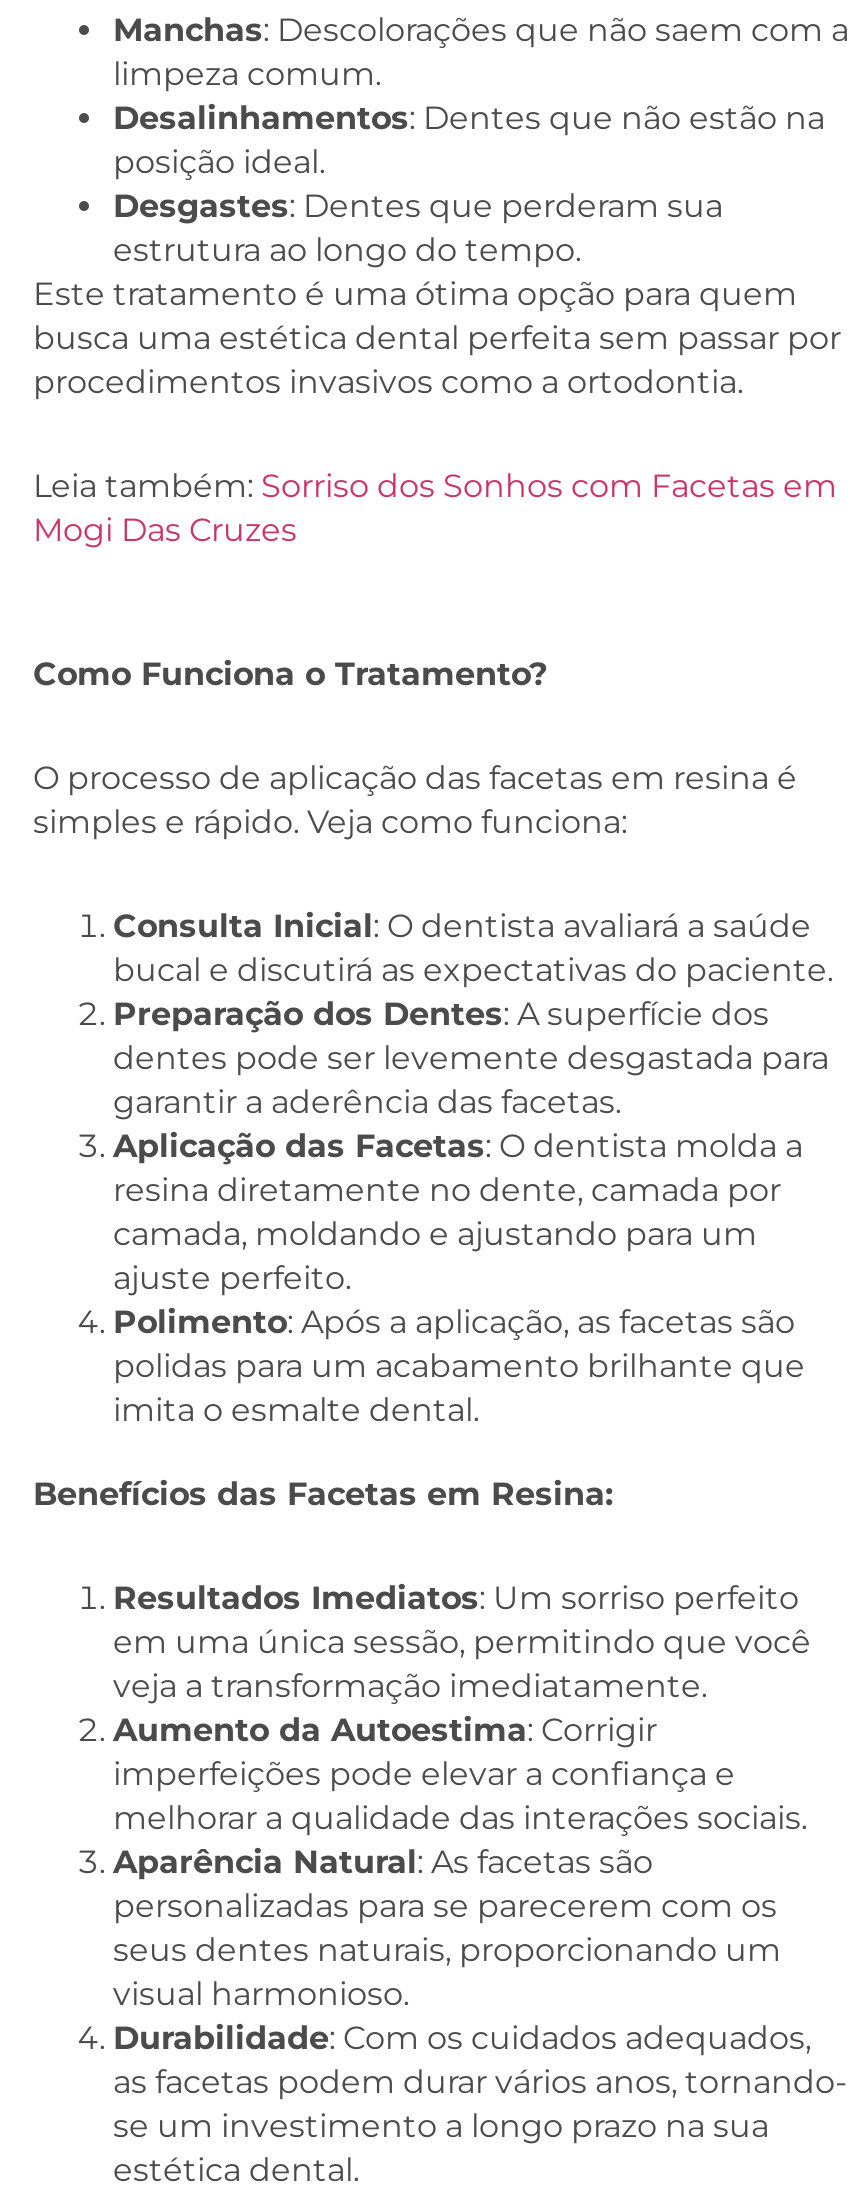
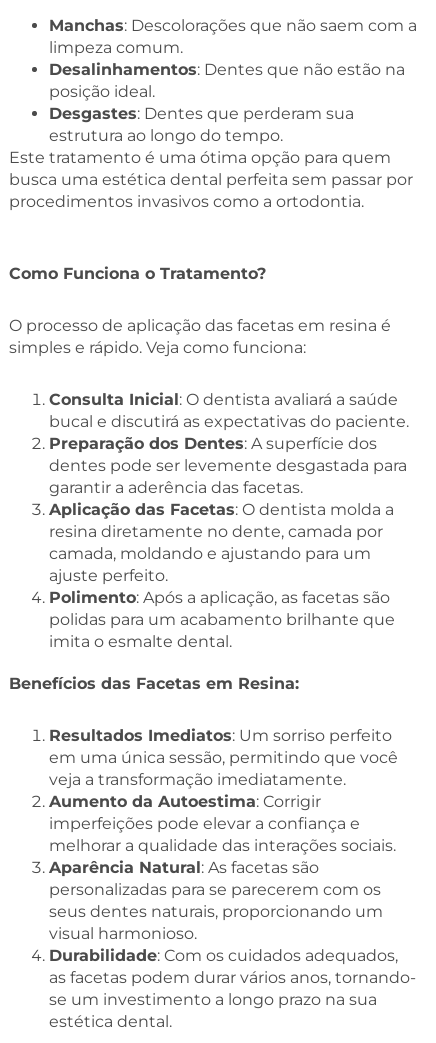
[33,467,837,549] Leia também: Sorriso dos Sonhos com Facetas em | Mogi Das Cruzes -> none

